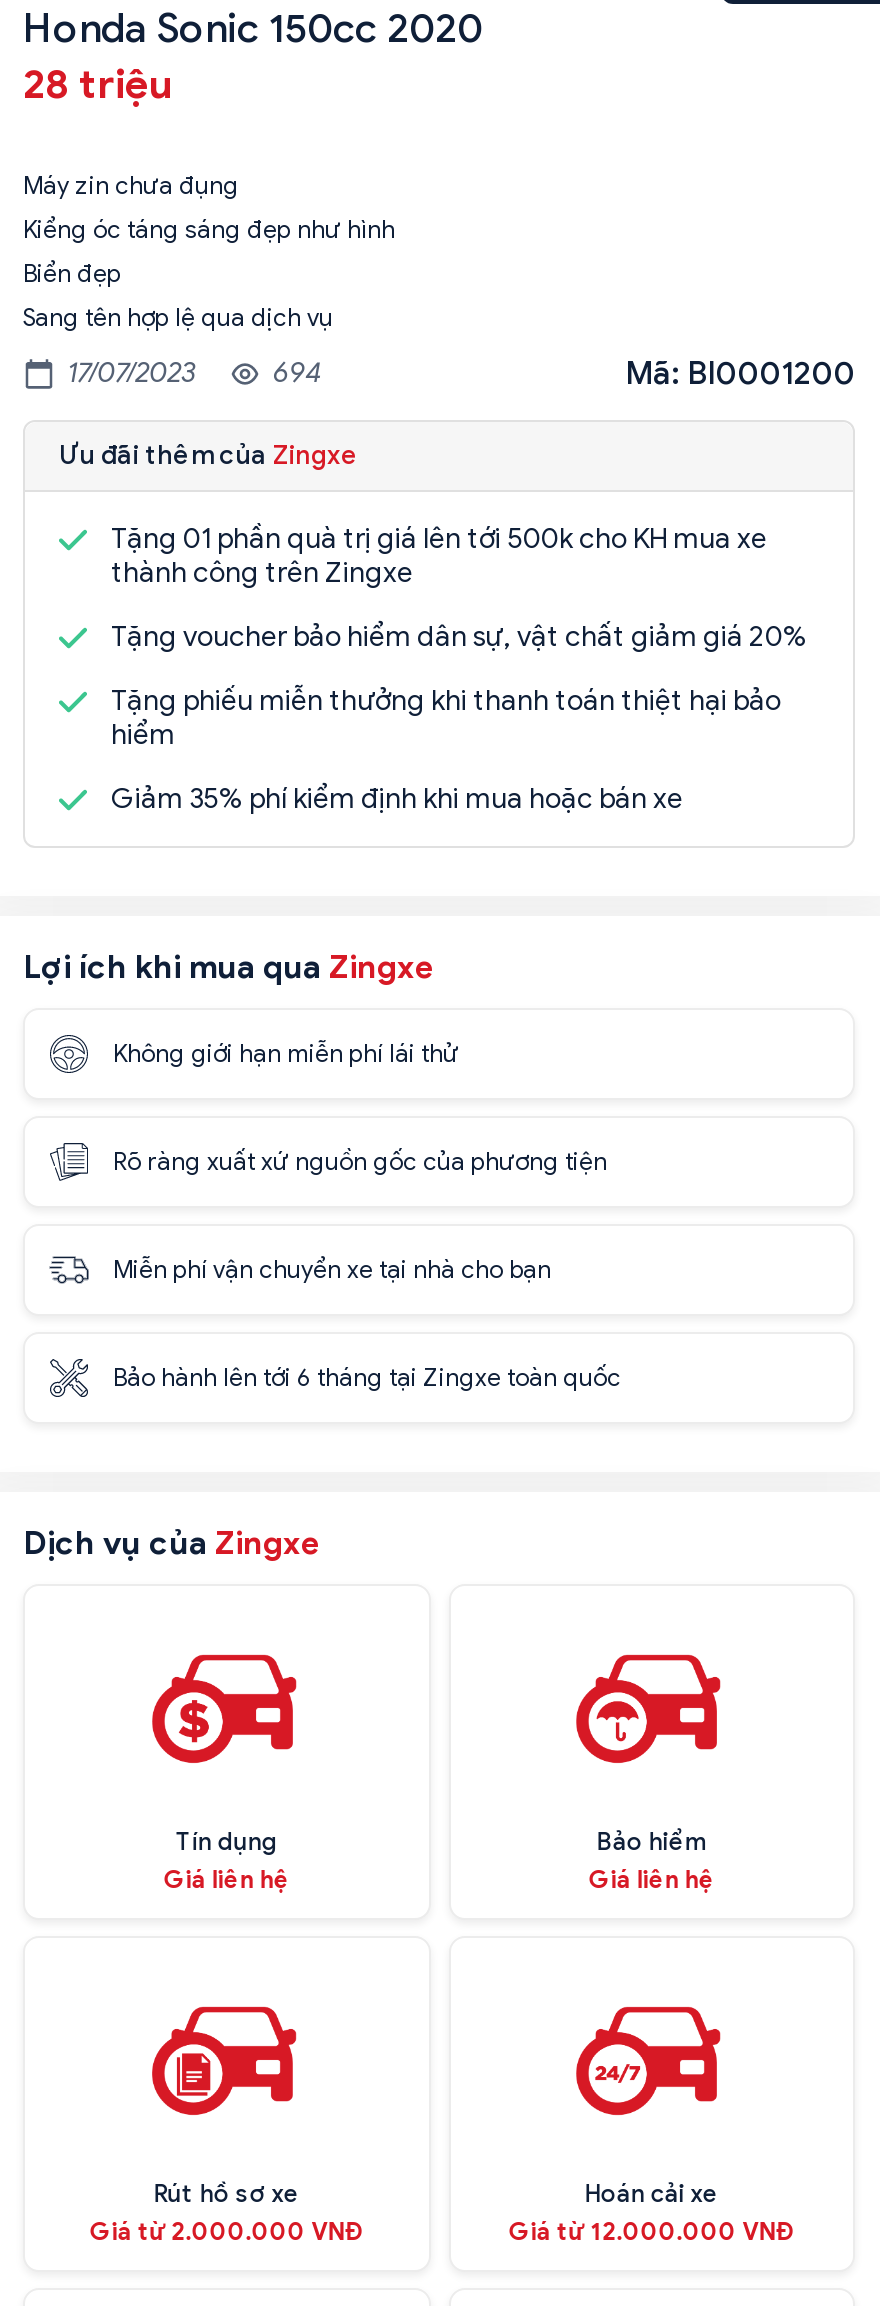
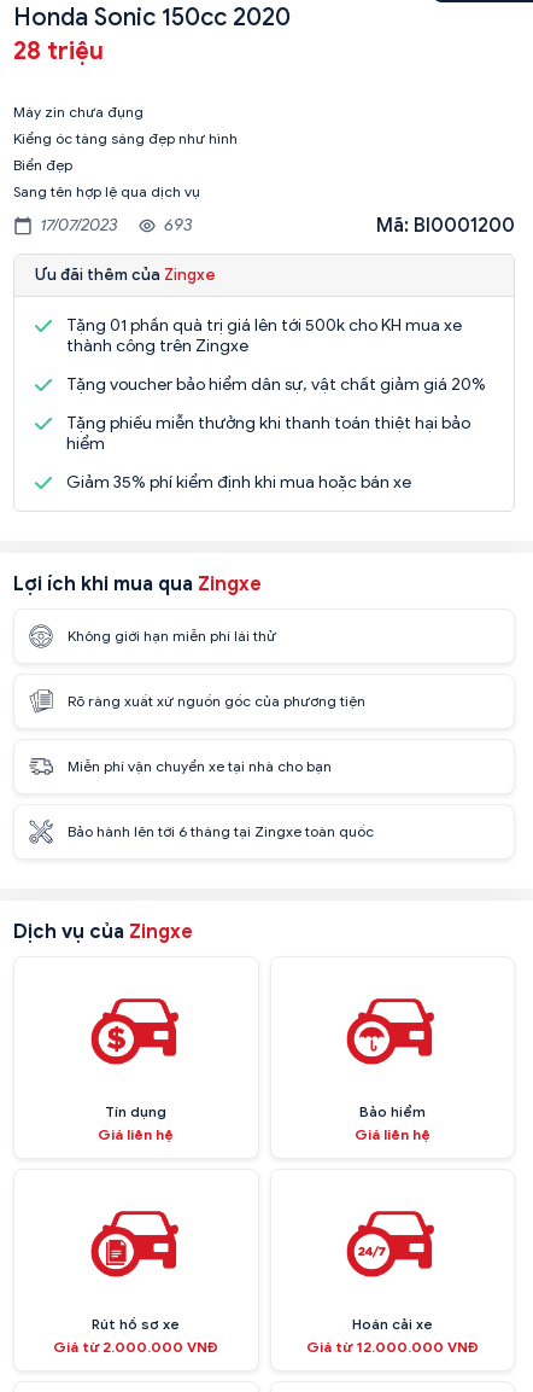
[273,356,321,390] 694 -> [164,215,193,235] 693

